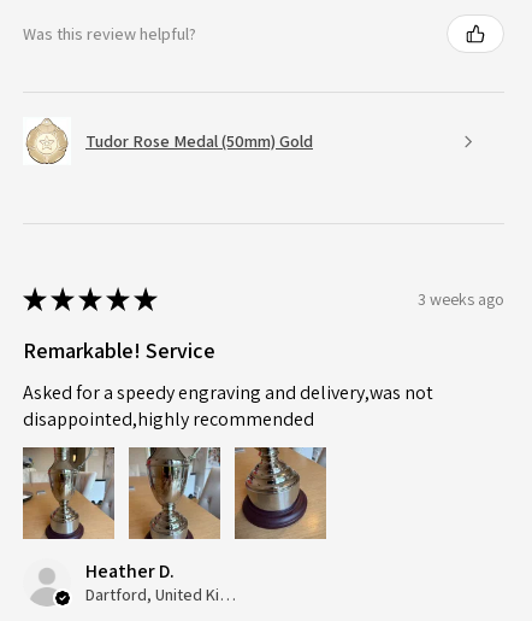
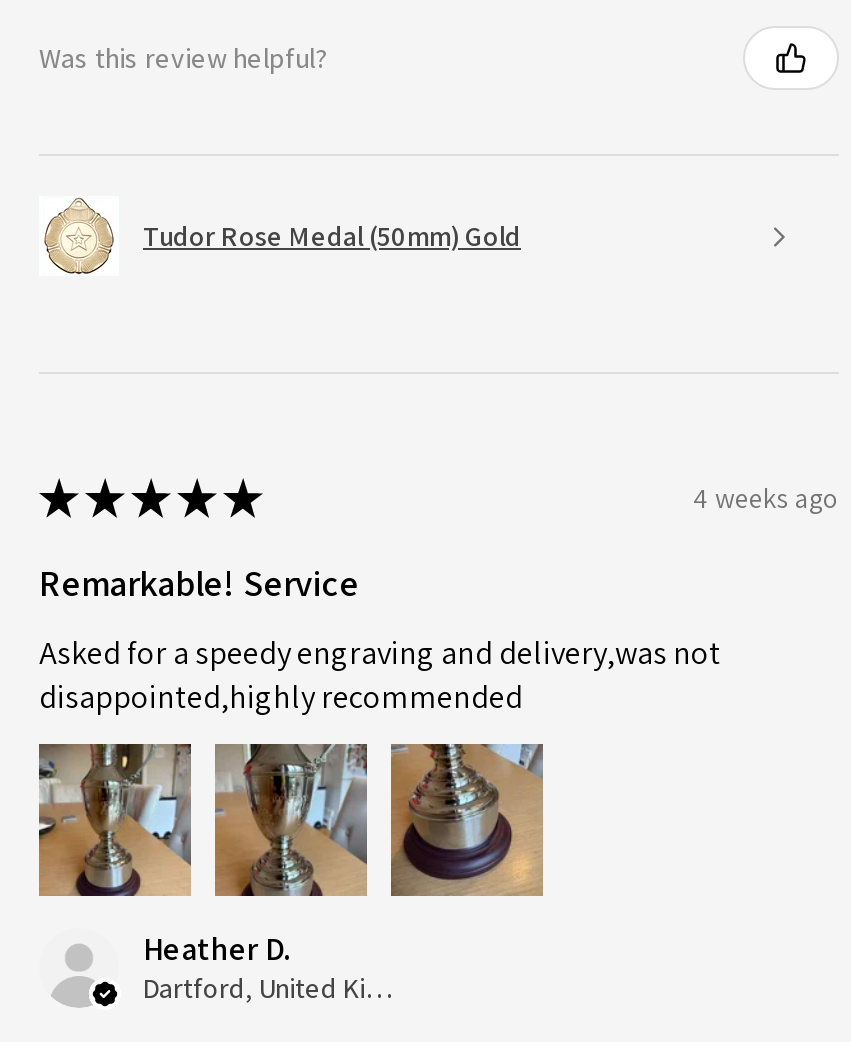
[418,288,504,309] 3 weeks ago -> [693,479,839,515] 4 weeks ago

